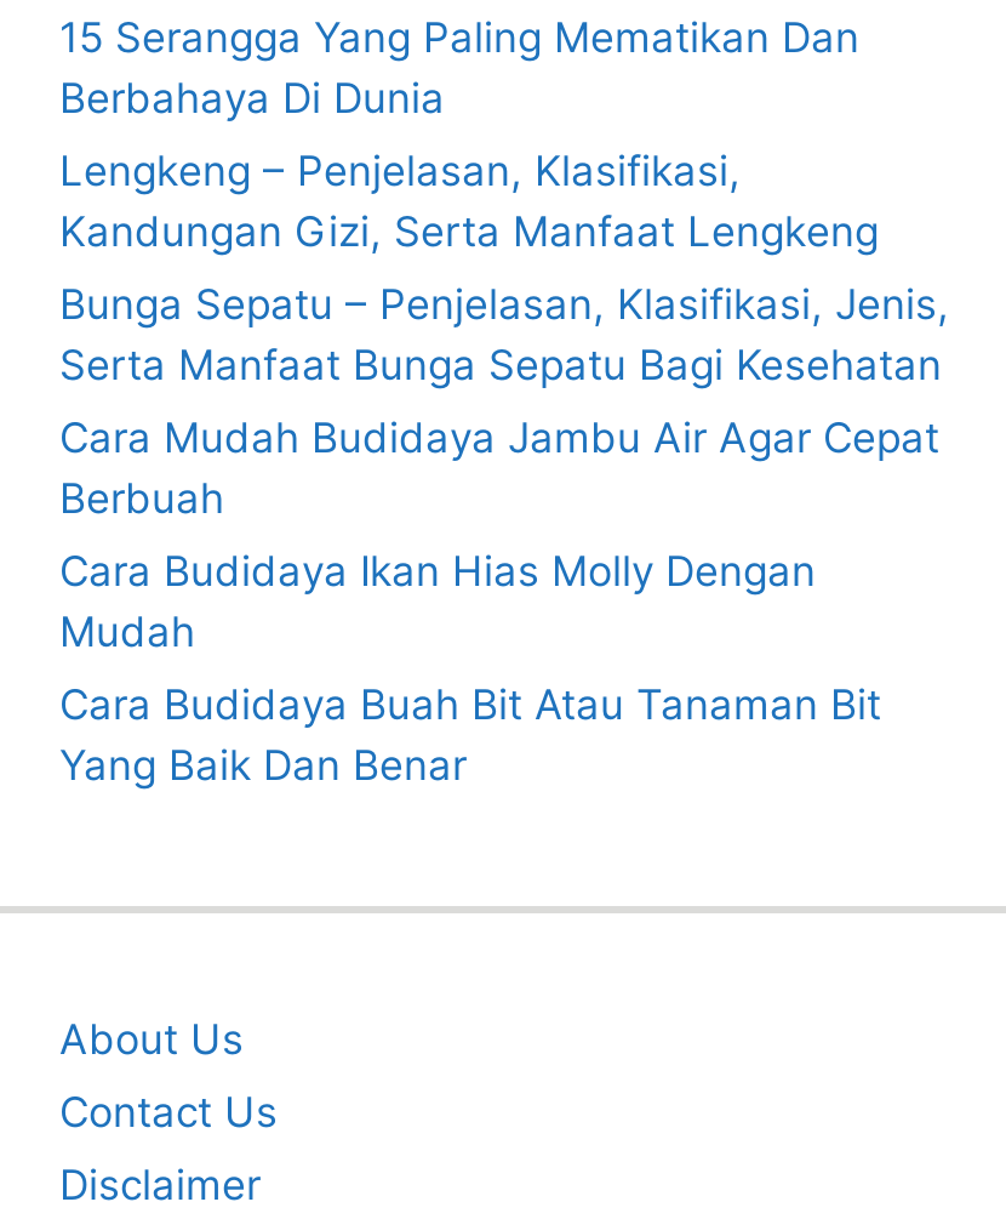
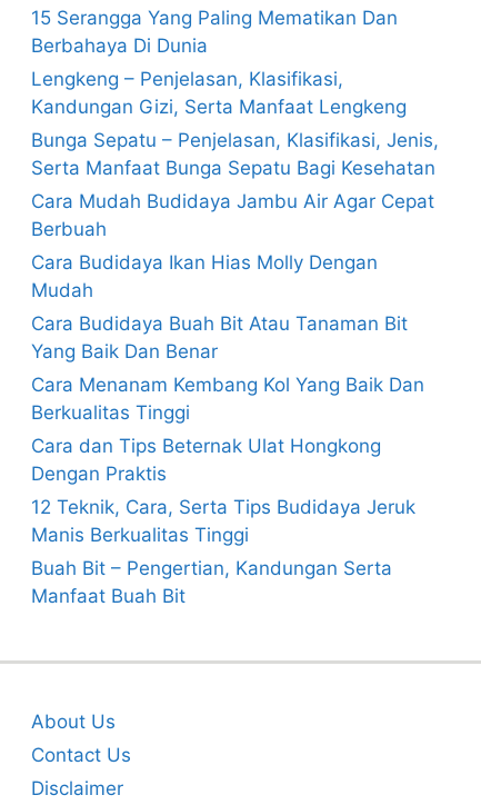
none -> [31,373,424,607] Cara Menanam Kembang Kol Yang Baik Dan | Berkualitas Tinggi | Cara dan Tips Beternak Ulat Hongkong | Dengan Praktis | 12 Teknik, Cara, Serta Tips Budidaya Jeruk | Manis Berkualitas Tinggi | Buah Bit – Pengertian, Kandungan Serta | Manfaat Buah Bit

